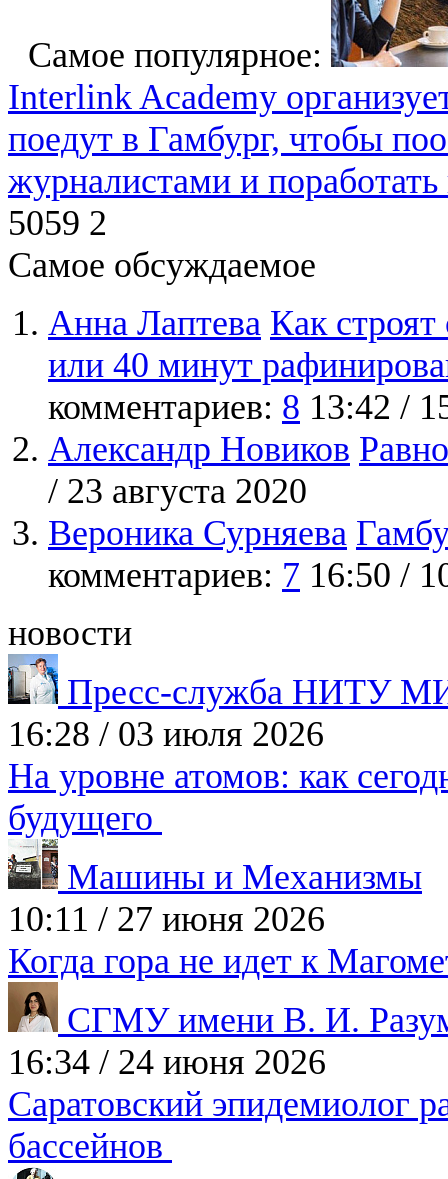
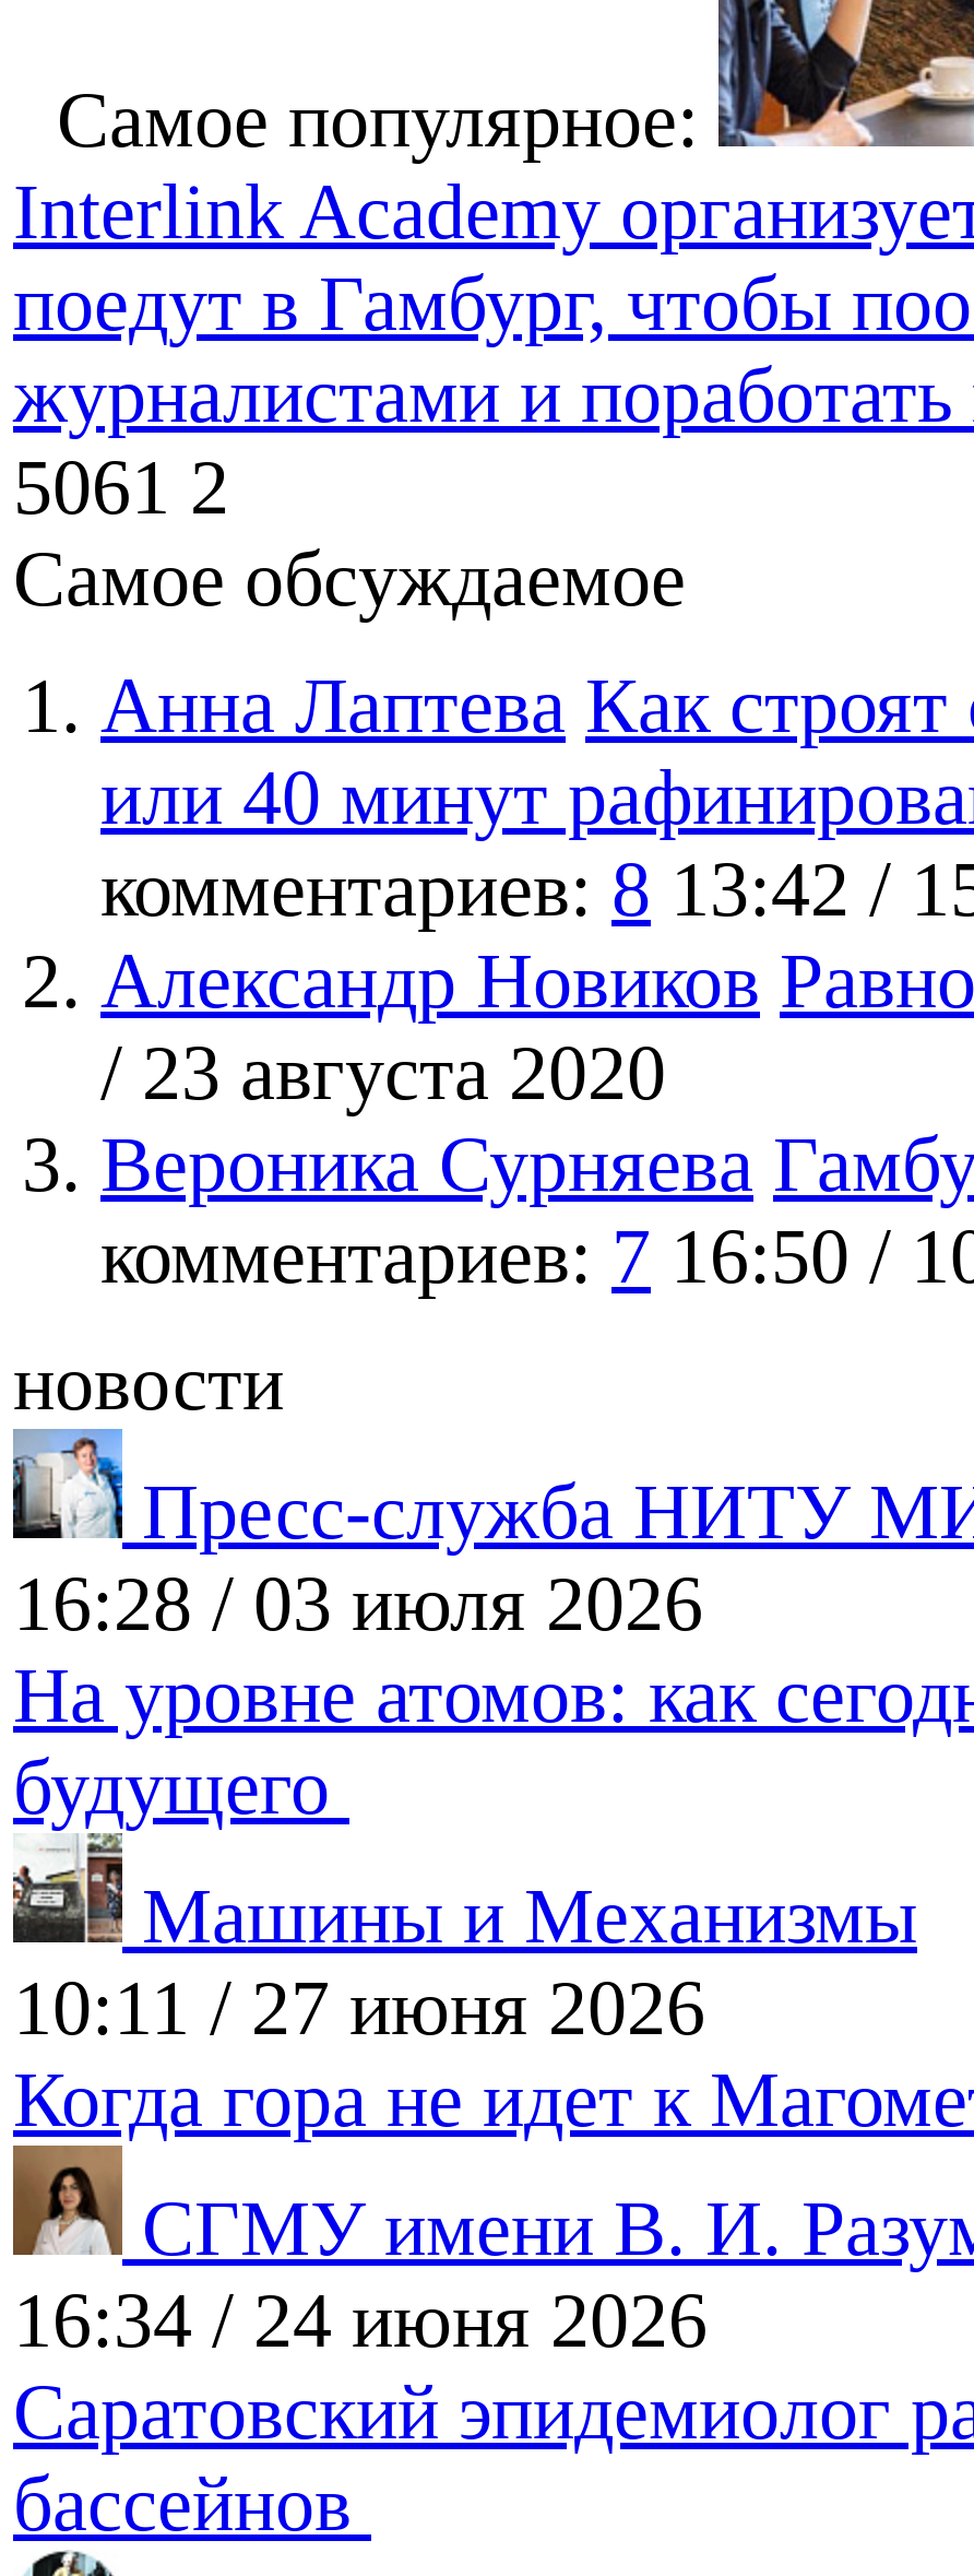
[8,203,107,243] 5059 2 -> [13,444,229,531] 5061 2

